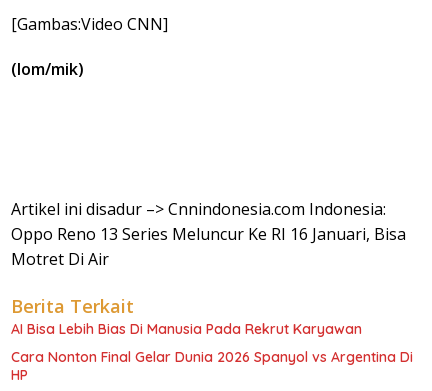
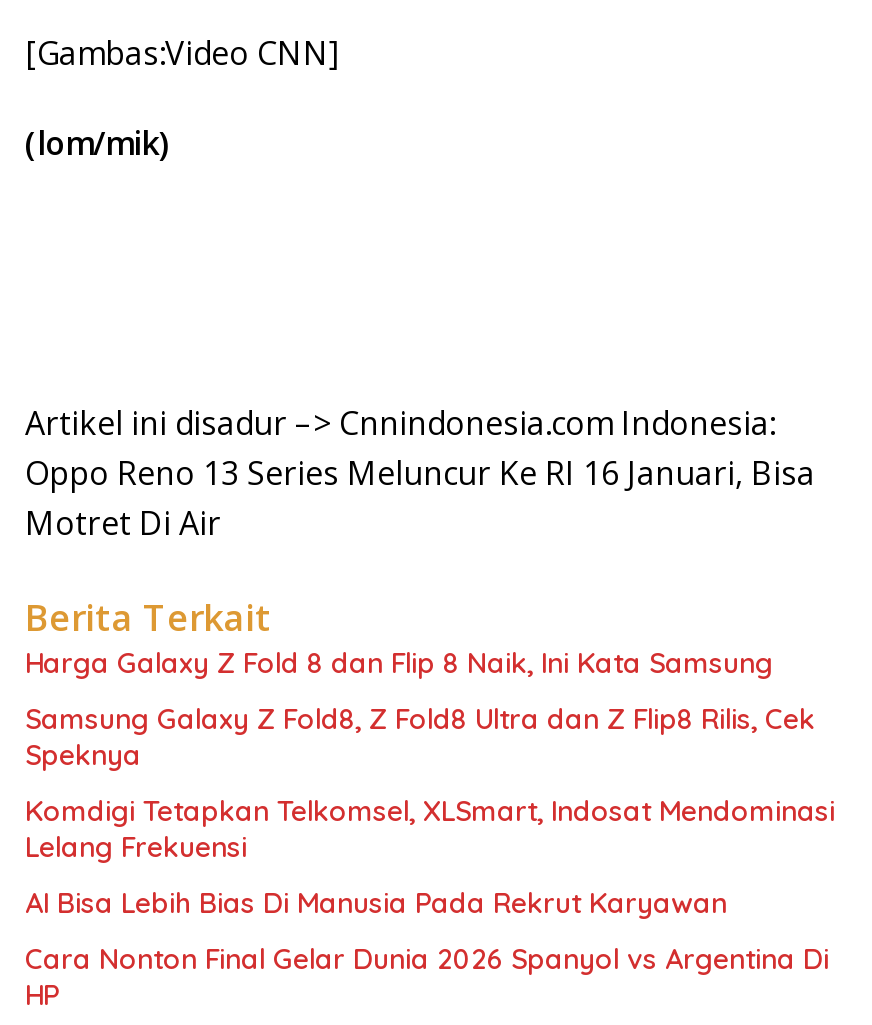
none -> [25,645,835,865] Harga Galaxy Z Fold 8 dan Flip 8 Naik, Ini Kata Samsung | Samsung Galaxy Z Fold8, Z Fold8 Ultra dan Z Flip8 Rilis, Cek | Speknya | Komdigi Tetapkan Telkomsel, XLSmart, Indosat Mendominasi | Lelang Frekuensi

